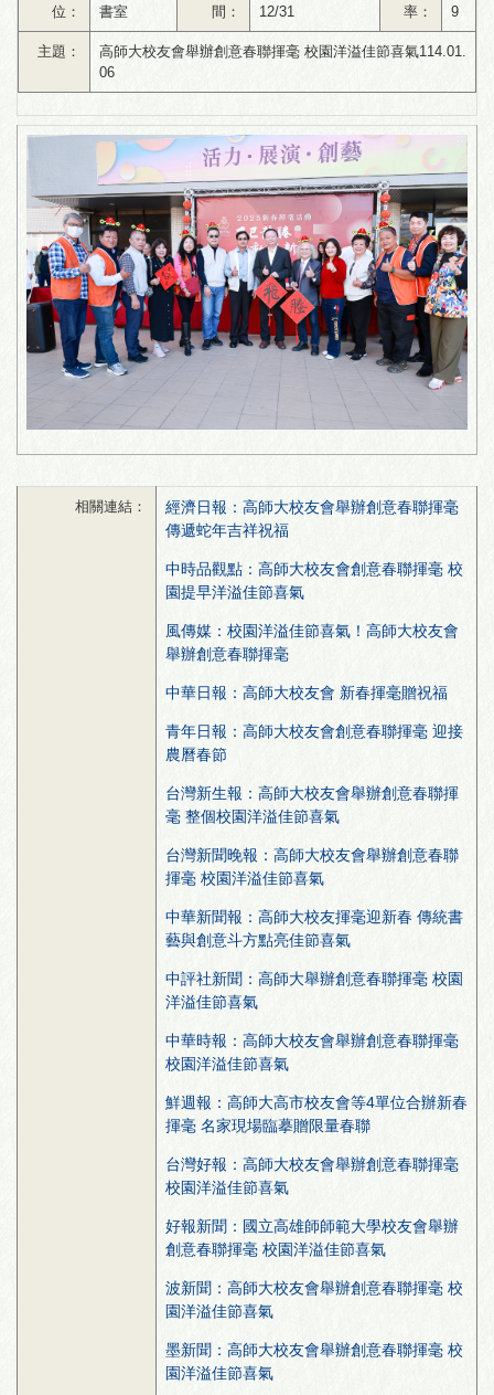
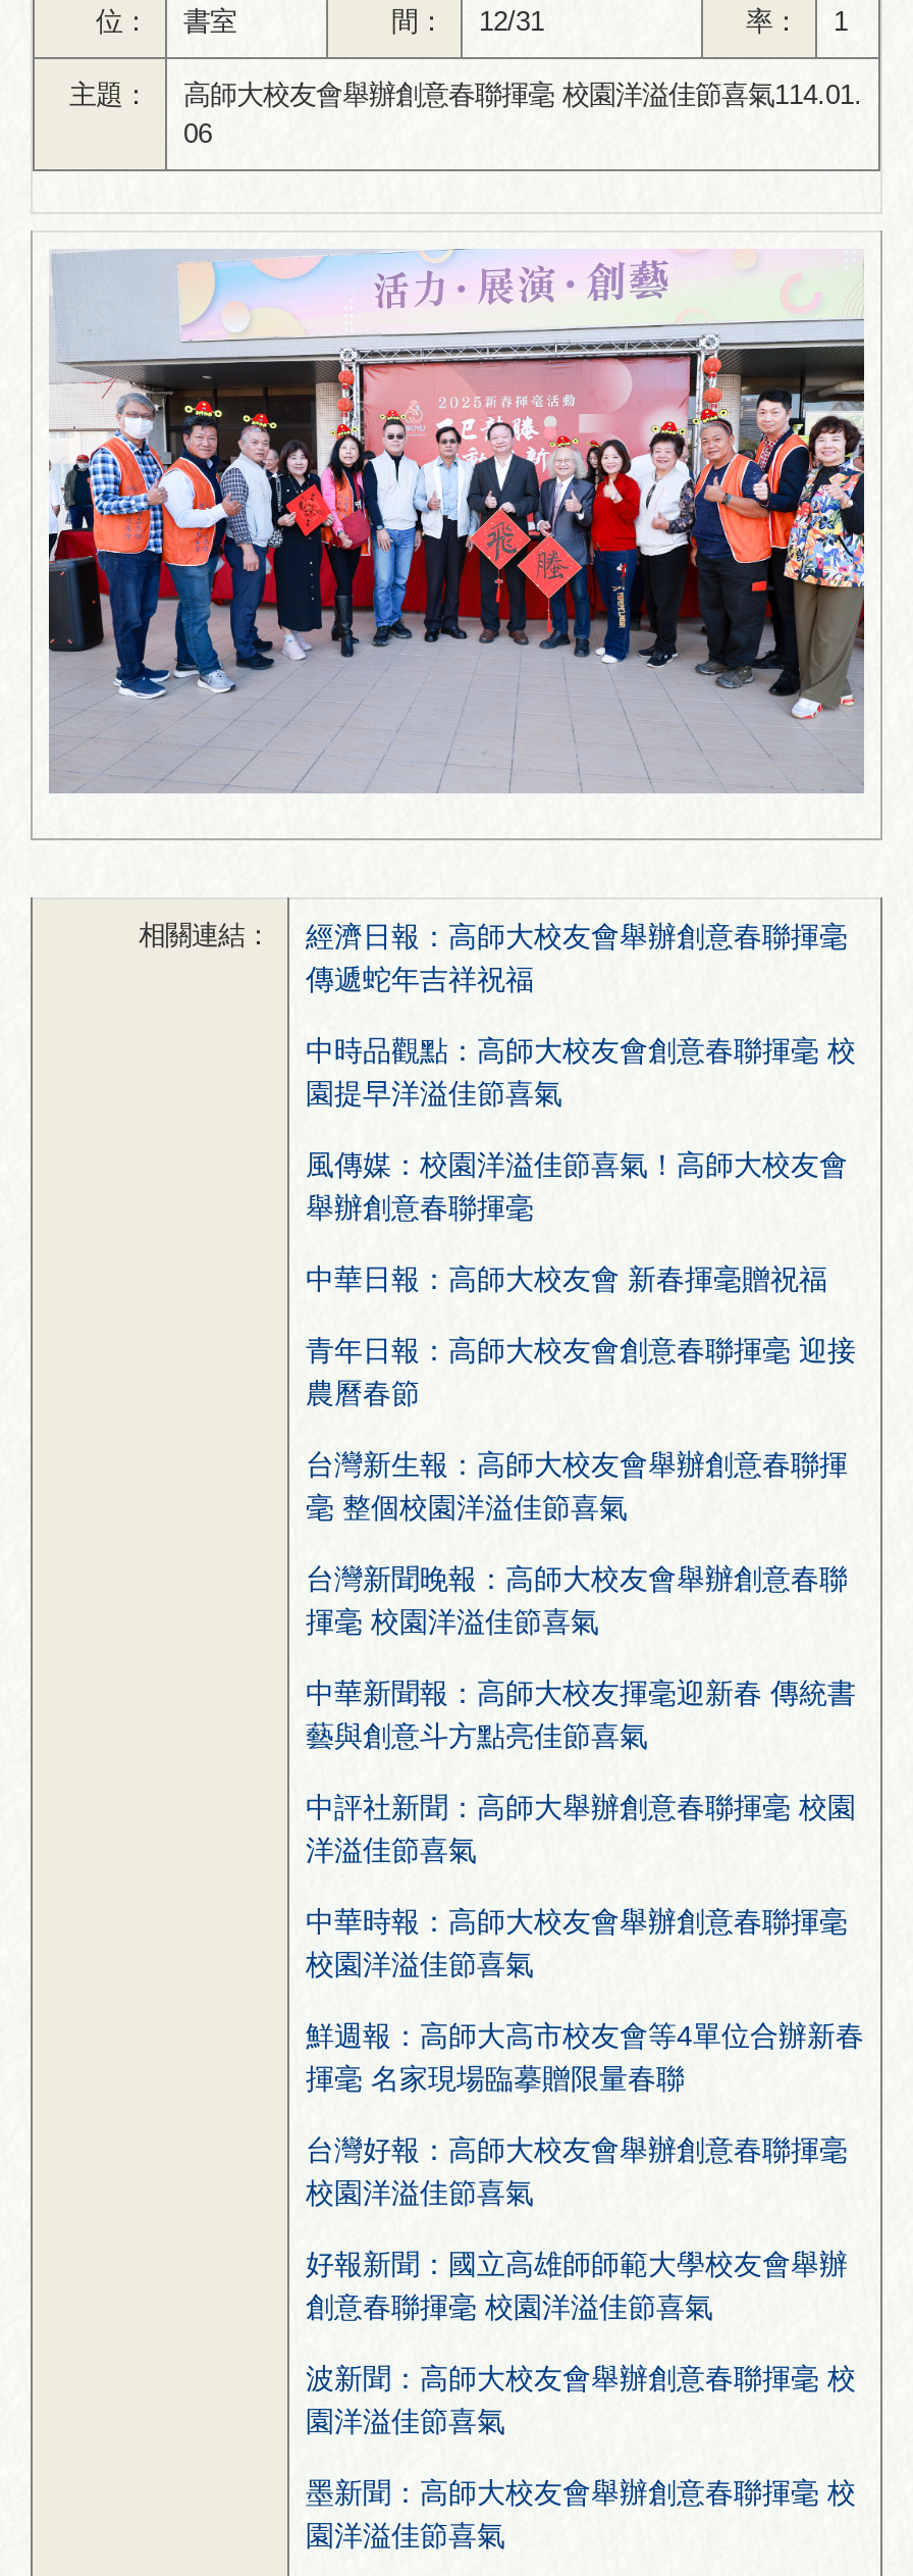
[404,3,459,20] 率： 9 -> [746,6,848,37] 率： 1

